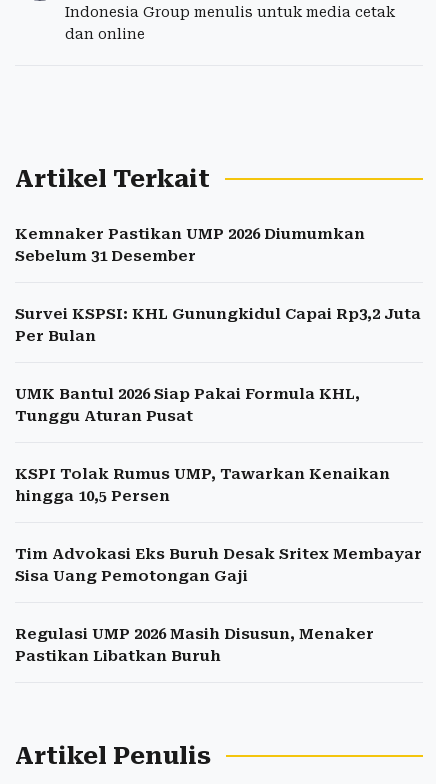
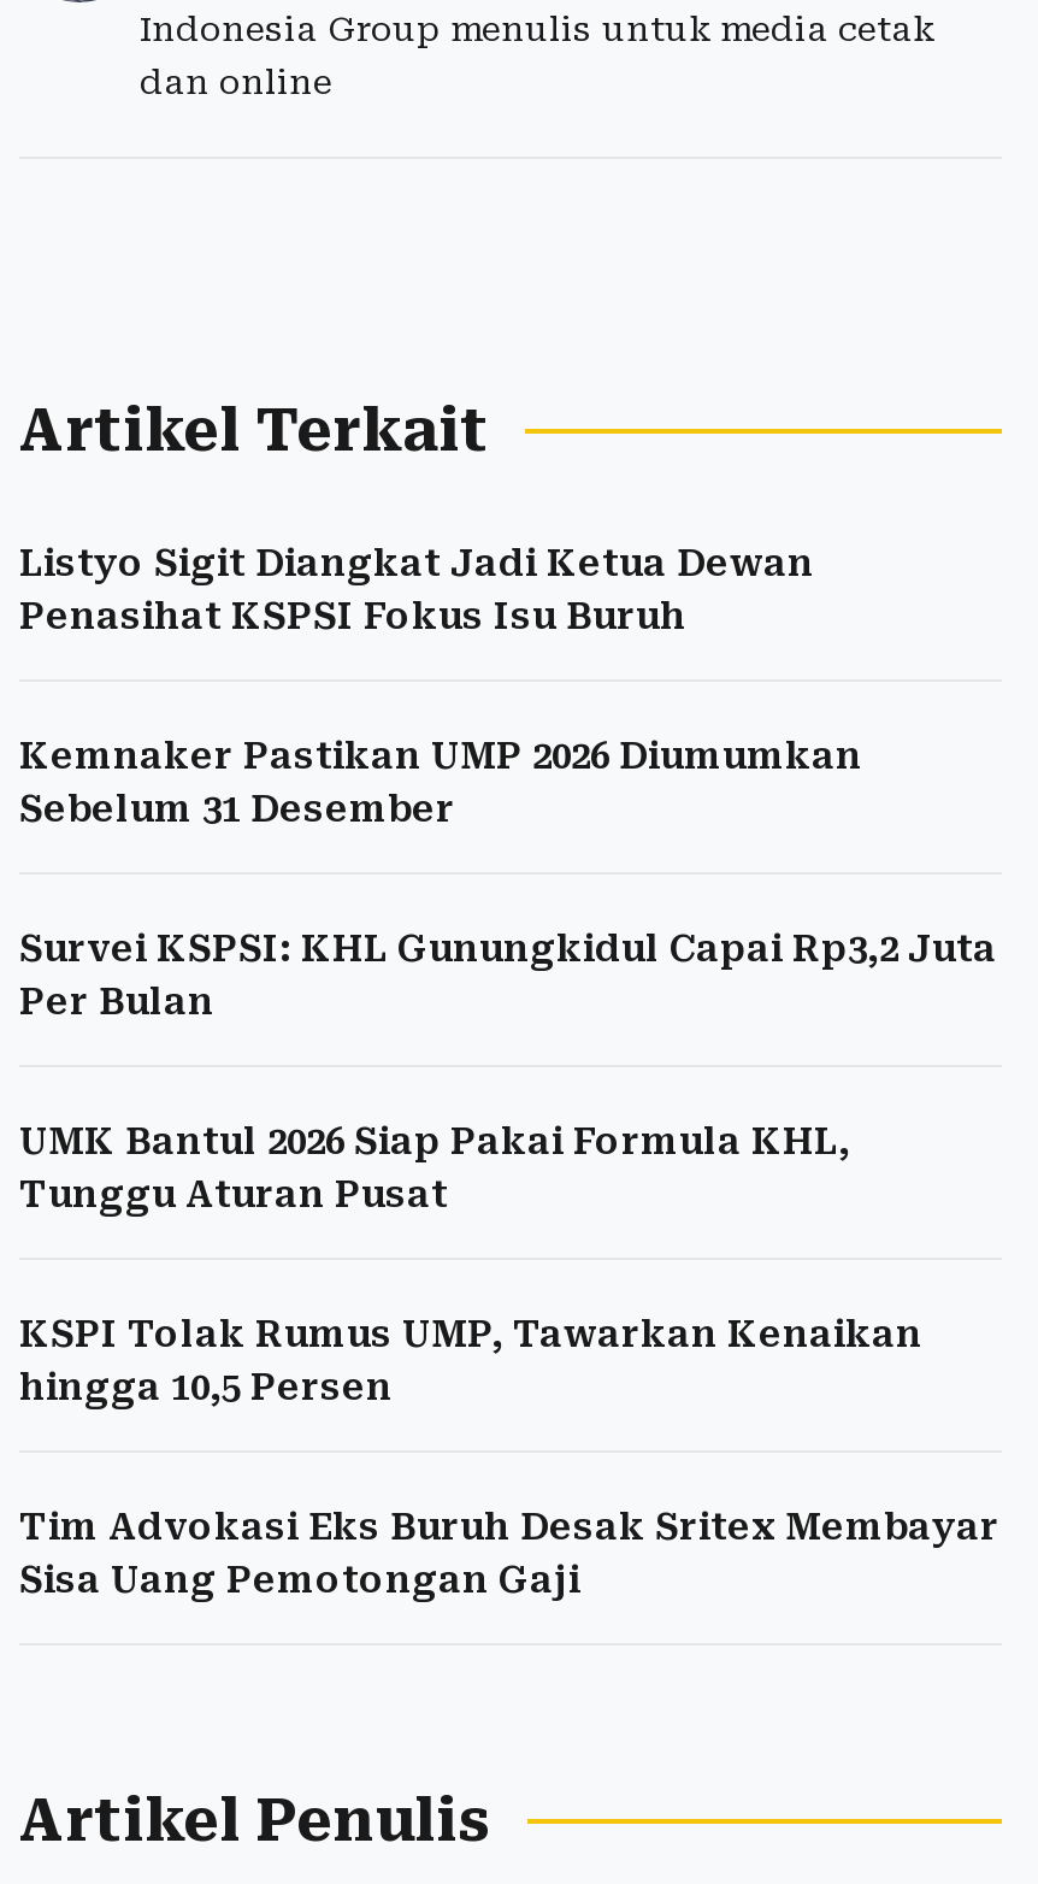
none -> [19,542,814,639] Listyo Sigit Diangkat Jadi Ketua Dewan | Penasihat KSPSI Fokus Isu Buruh
moved [15,225,422,585] -> [19,735,999,1602]: Kemnaker Pastikan UMP 2026 Diumumkan | Sebelum 31 Desember | Survei KSPSI: KHL Gunungkidul Capai Rp3,2 Juta | ... | Tim Advokasi Eks Buruh Desak Sritex Membayar | Sisa Uang Pemotongan Gaji
[15,625,374,665] Regulasi UMP 2026 Masih Disusun, Menaker | Pastikan Libatkan Buruh -> none

